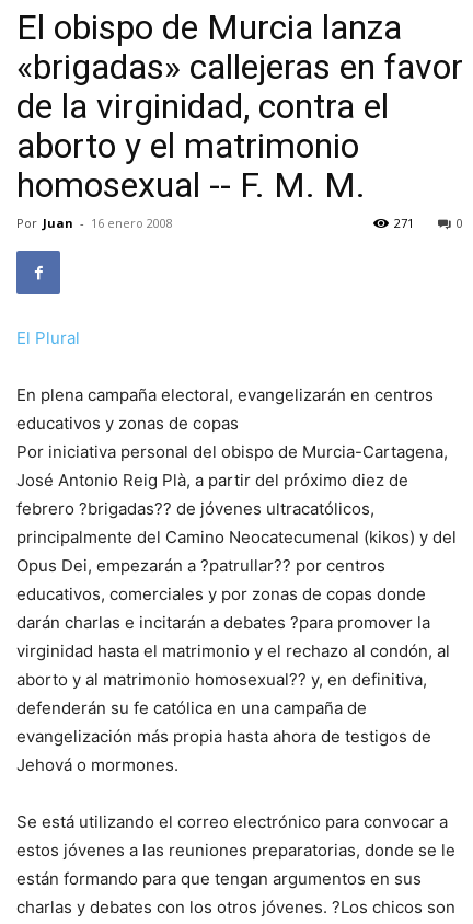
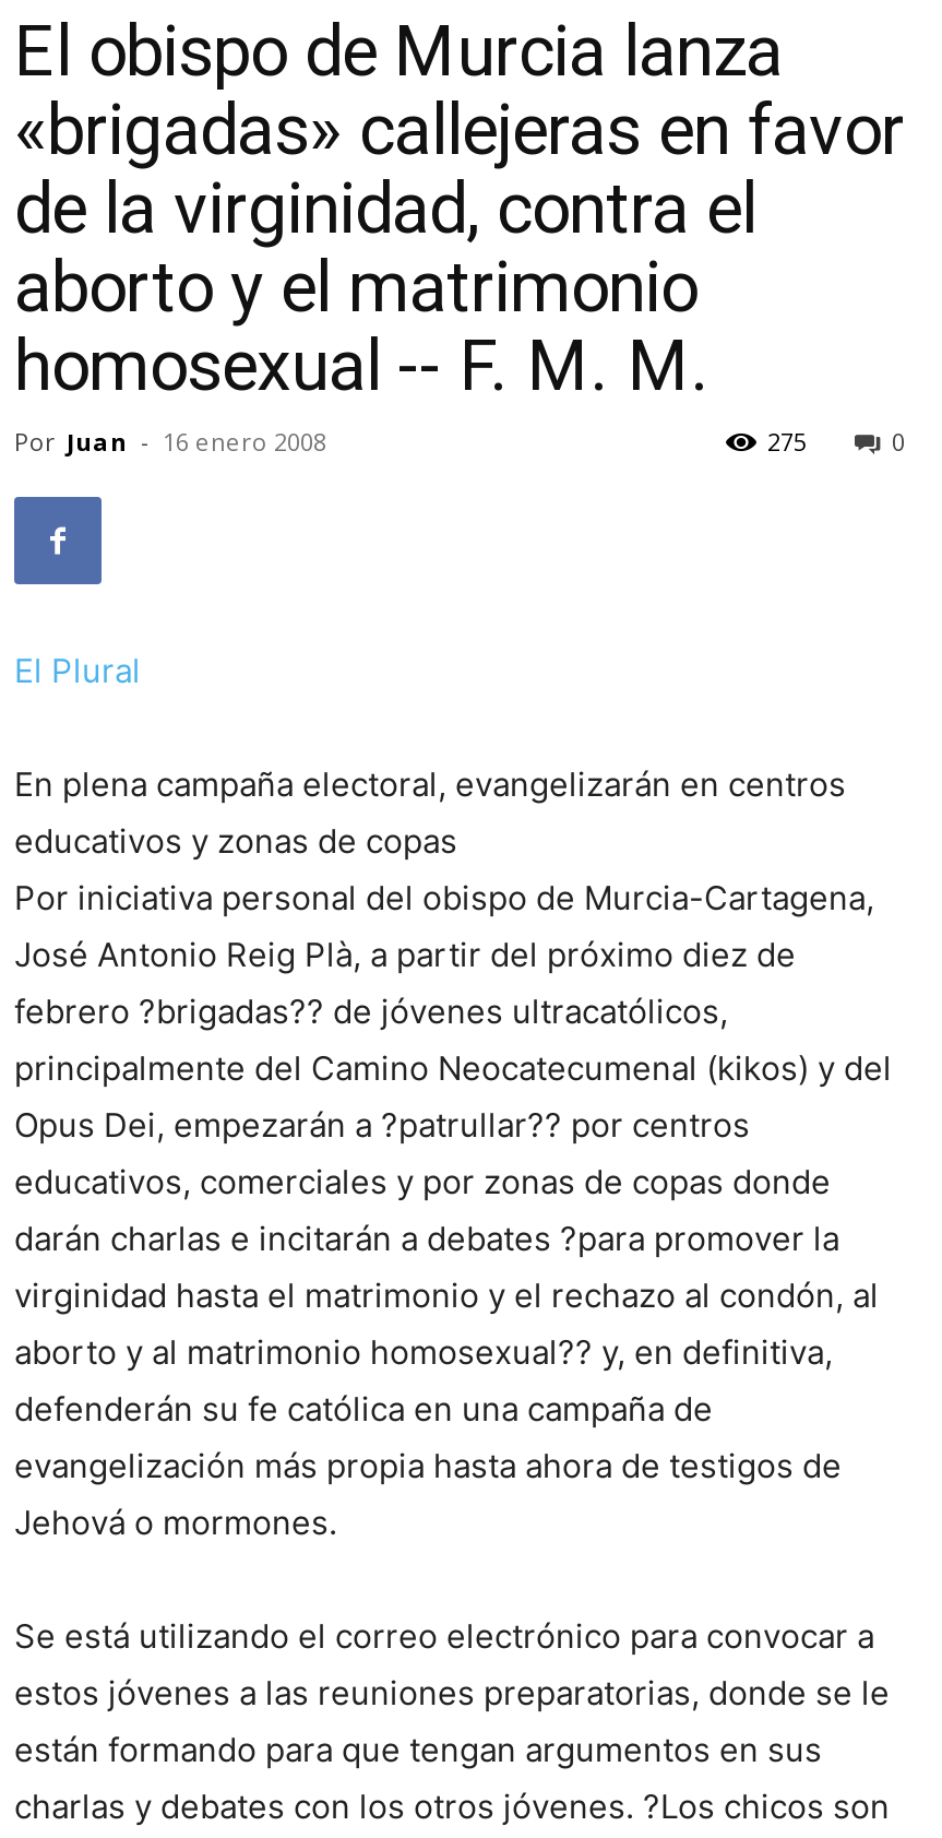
[394,215,414,232] 271 -> [767,426,807,459] 275

